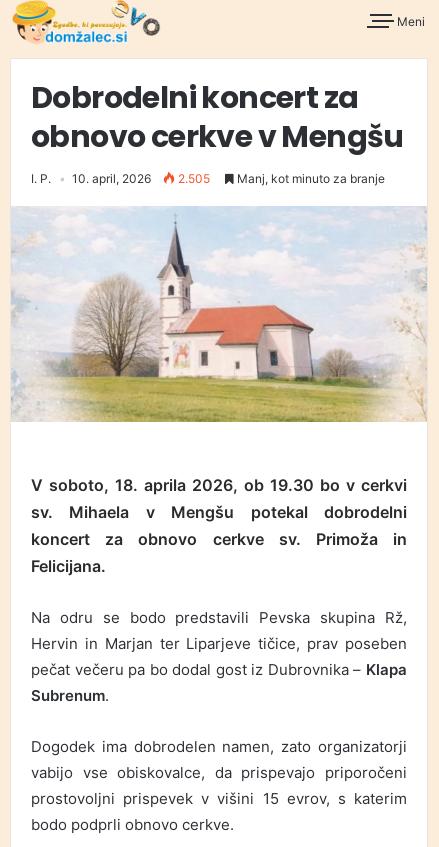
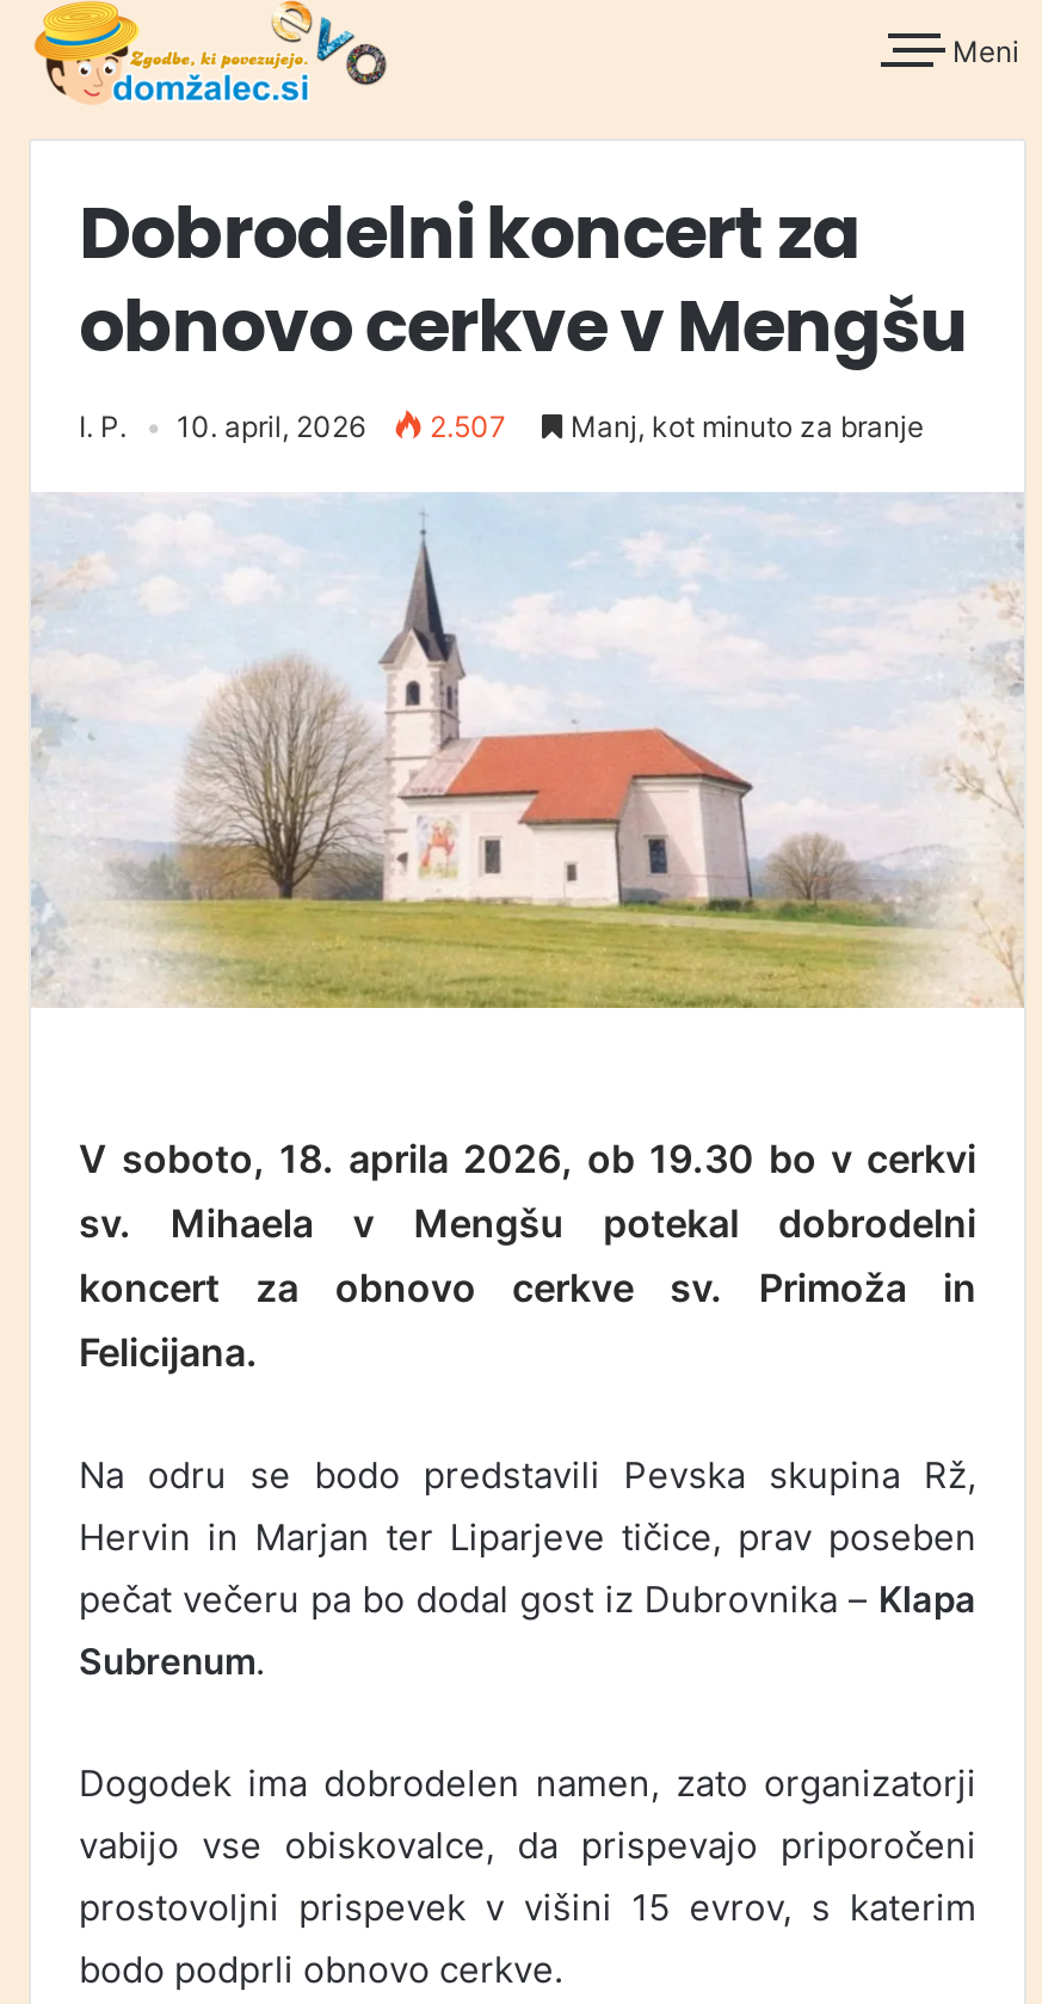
[31,171,385,186] I. P. 10. april, 2026 2.505 Manj, kot minuto za branje -> [79,410,924,445] I. P. 10. april, 2026 2.507 Manj, kot minuto za branje

